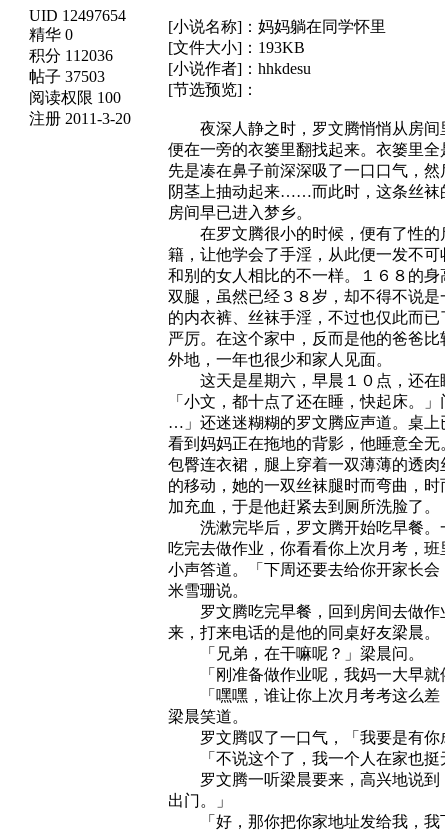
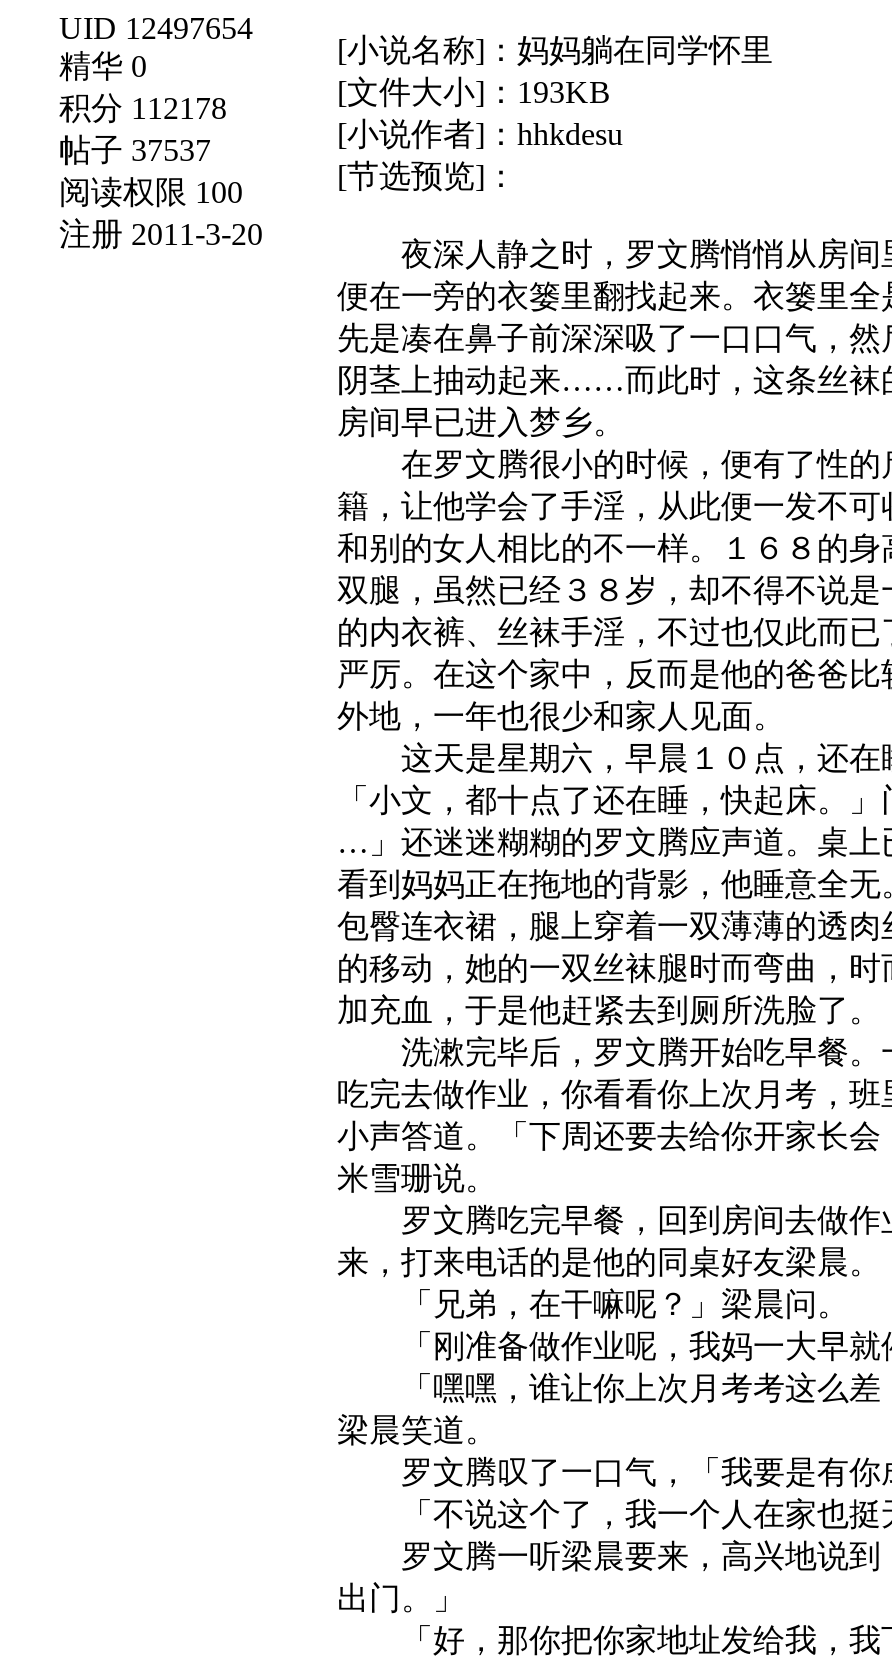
[28,47,112,64] 积分 112036 -> [59,91,227,125] 积分 112178
[28,68,104,85] 帖子 37503 -> [59,133,211,167] 帖子 37537

